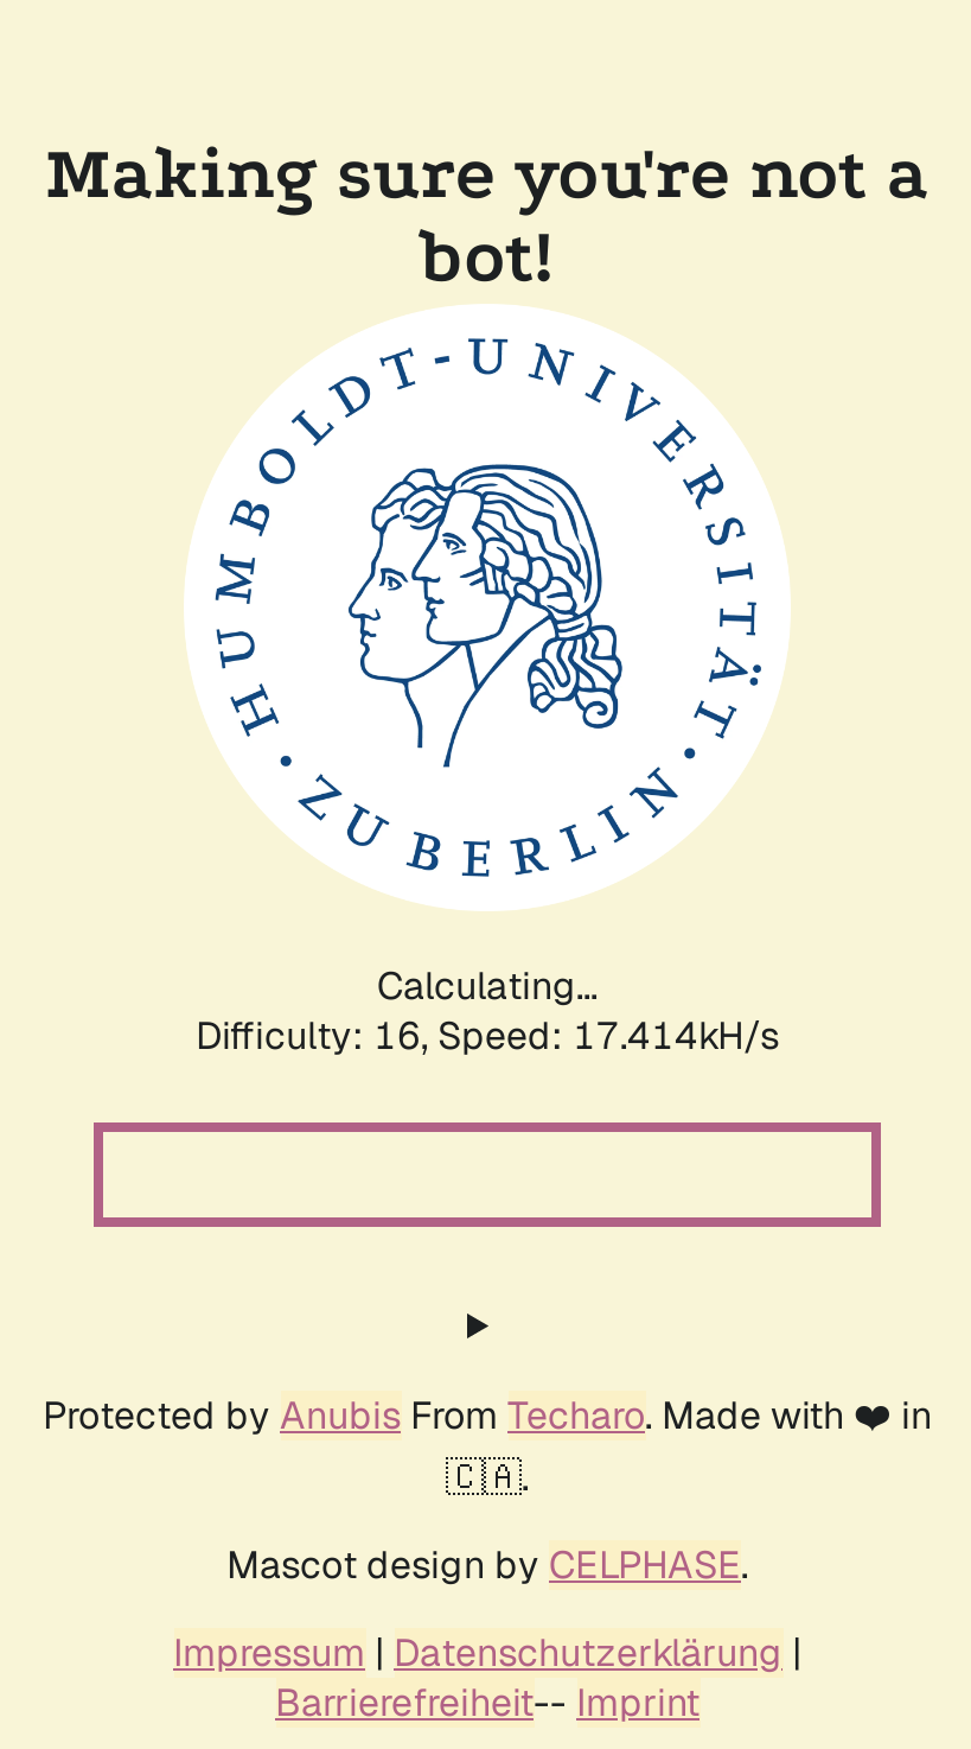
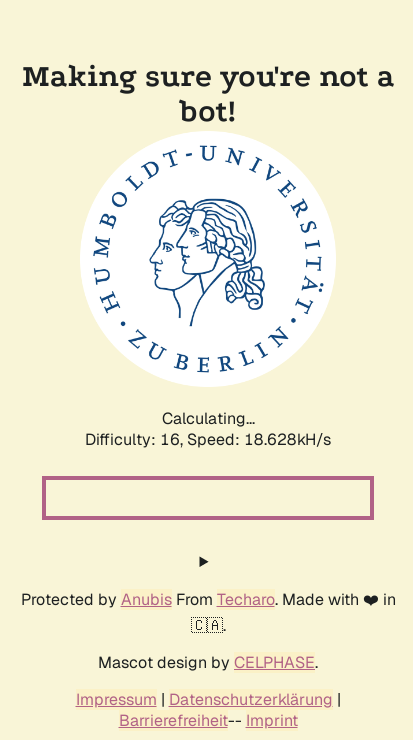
[196,1011,779,1061] Difficulty: 16, Speed: 17.414kH/s -> [85,429,331,450] Difficulty: 16, Speed: 18.628kH/s

